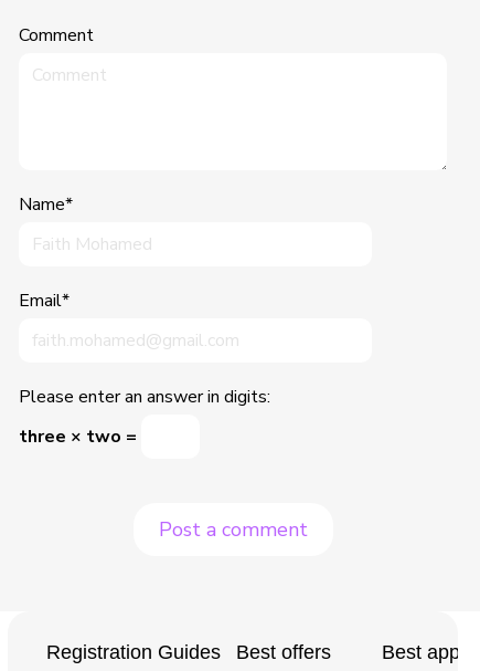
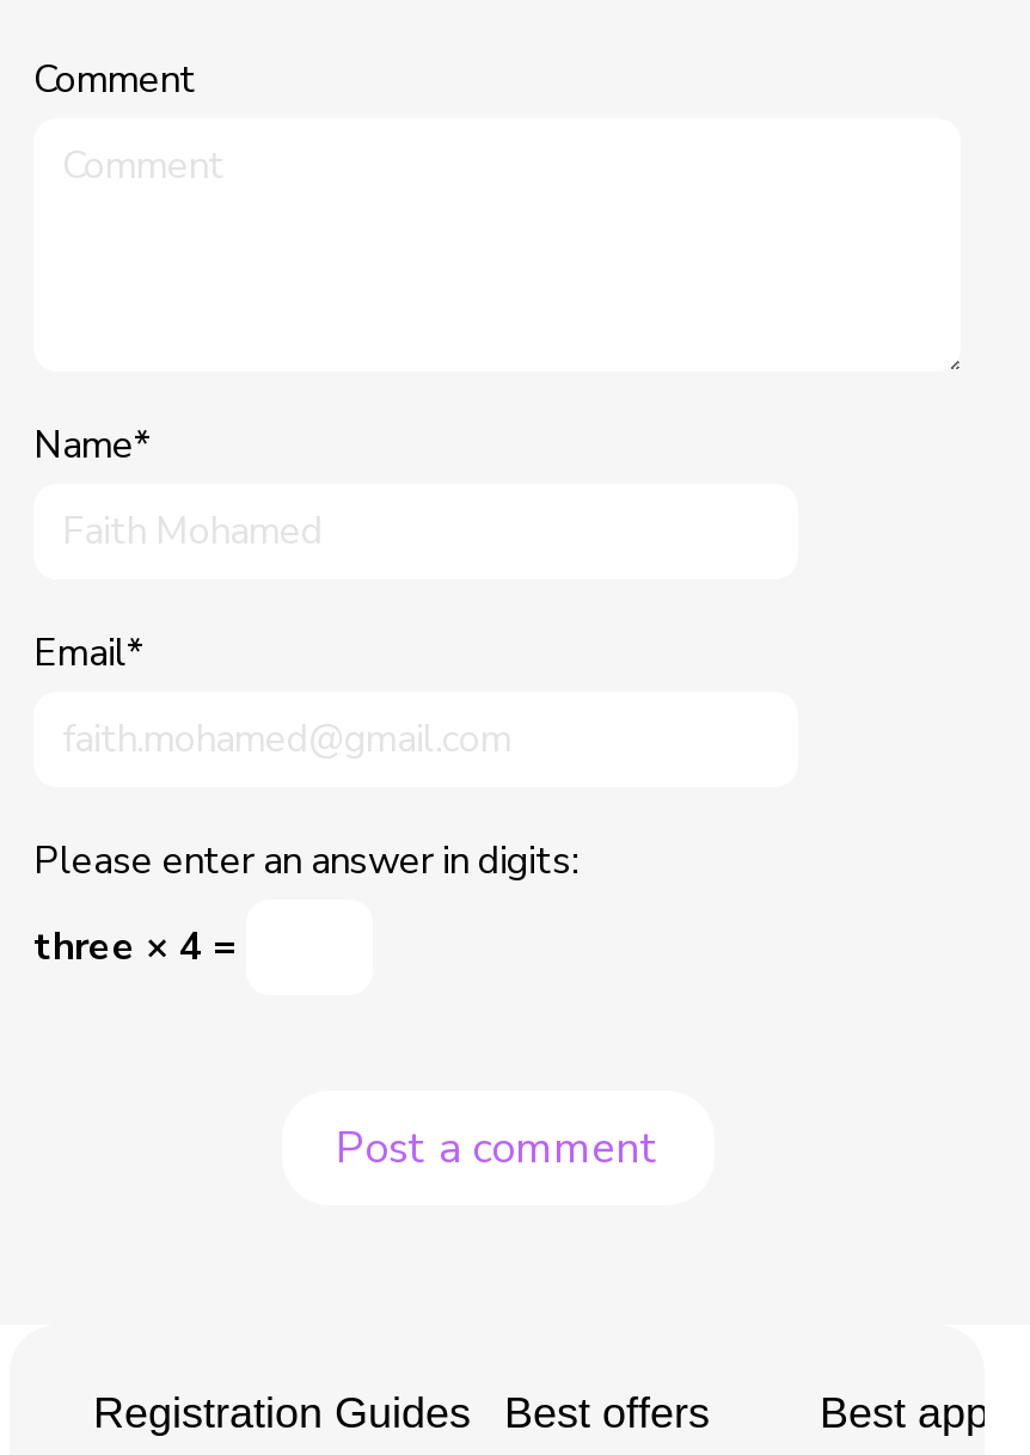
[19,424,141,449] three × two = -> [33,922,246,975] three × 4 =

